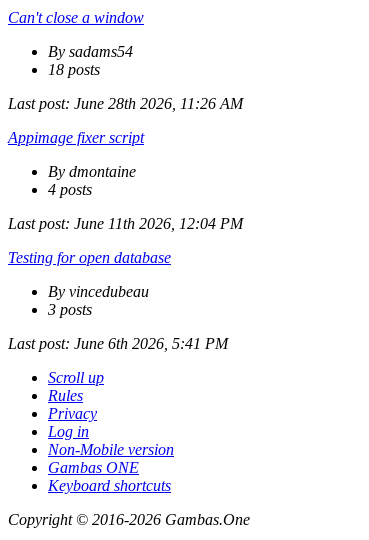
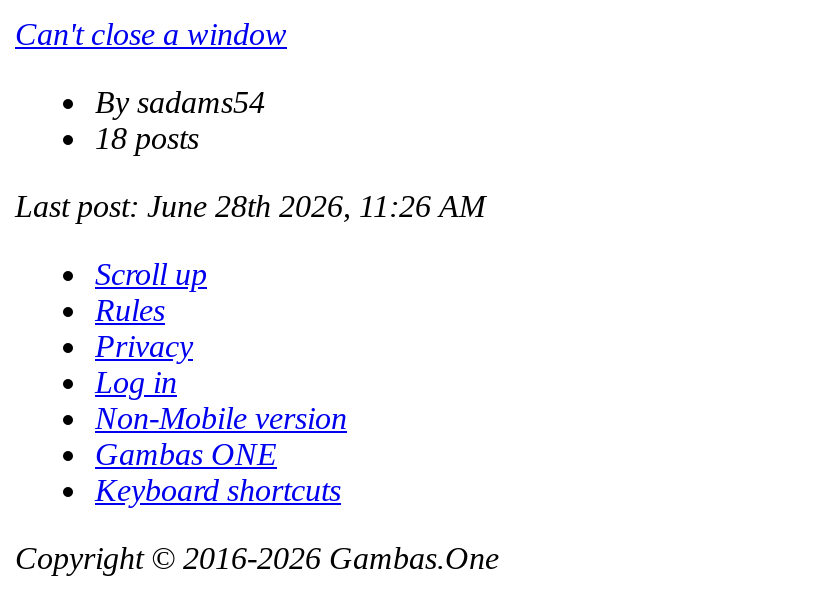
[8,129,243,352] Appimage fixer script | By dmontaine | 4 posts | Last post: June 11th 2026, 12:04 PM | Testing for open database | By vincedubeau | 3 posts | Last post: June 6th 2026, 5:41 PM -> none

